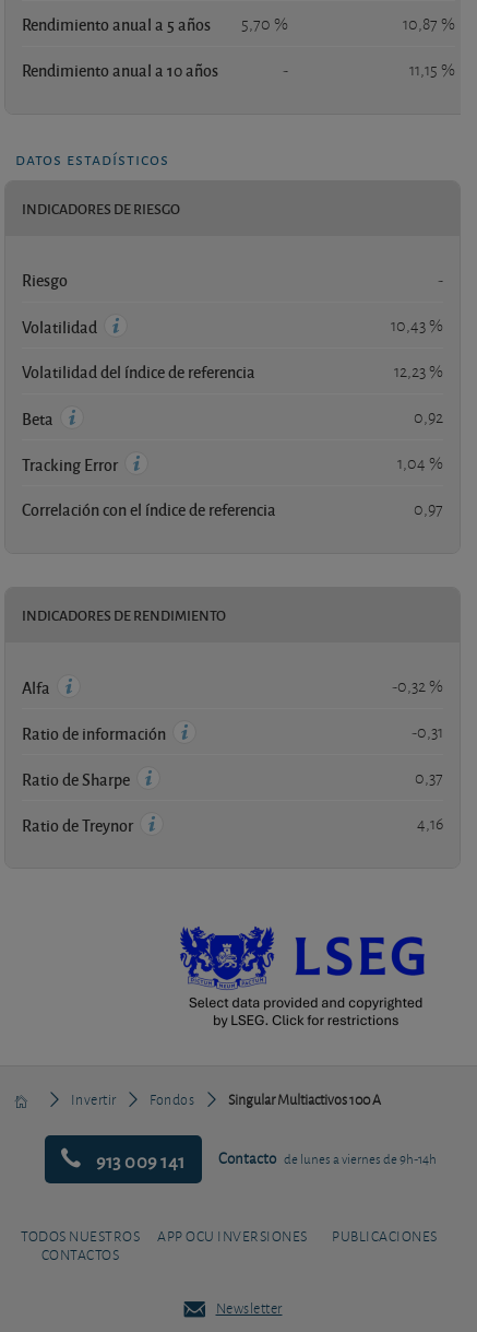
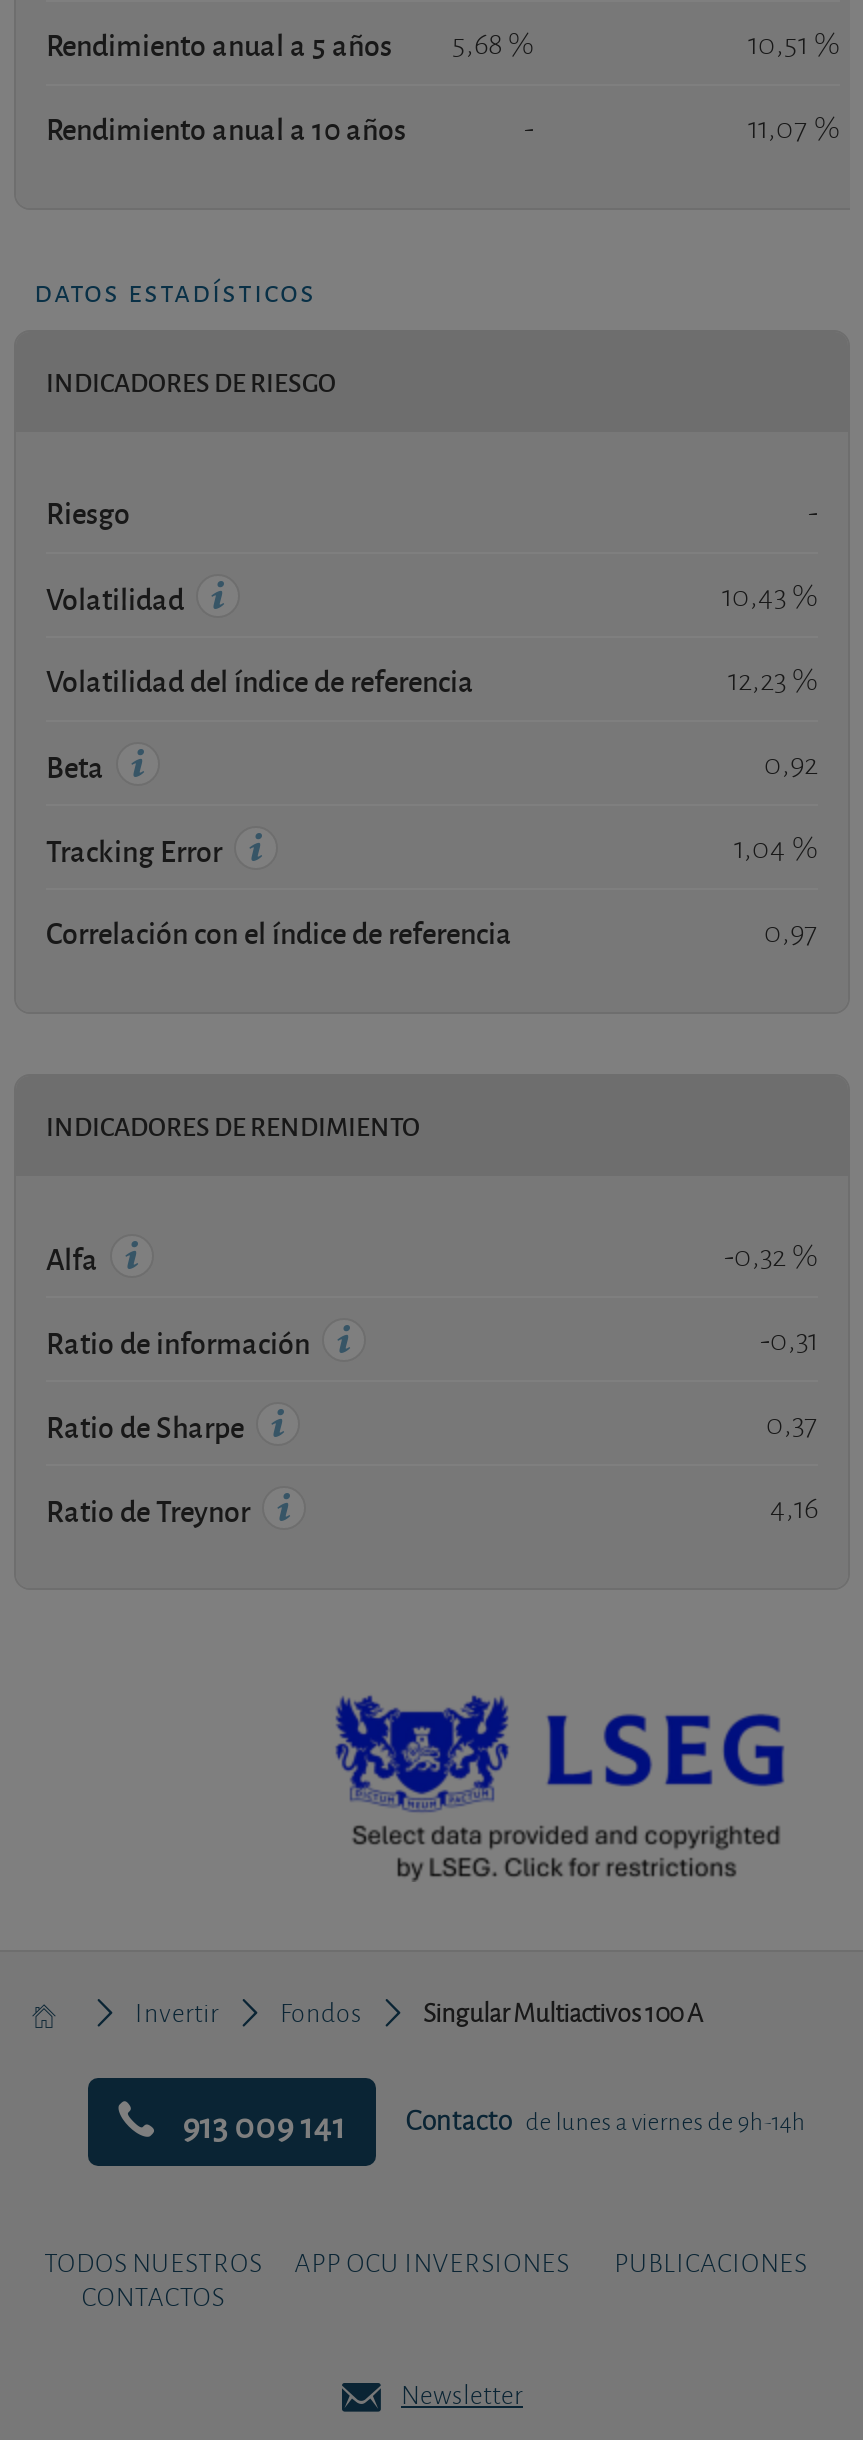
[22,13,288,35] Rendimiento anual a 5 años 5,70 % -> [46,24,534,64] Rendimiento anual a 5 años 5,68 %
[403,13,455,35] 10,87 % -> [748,24,840,64] 10,51 %
[409,59,455,81] 11,15 % -> [748,108,840,148] 11,07 %

